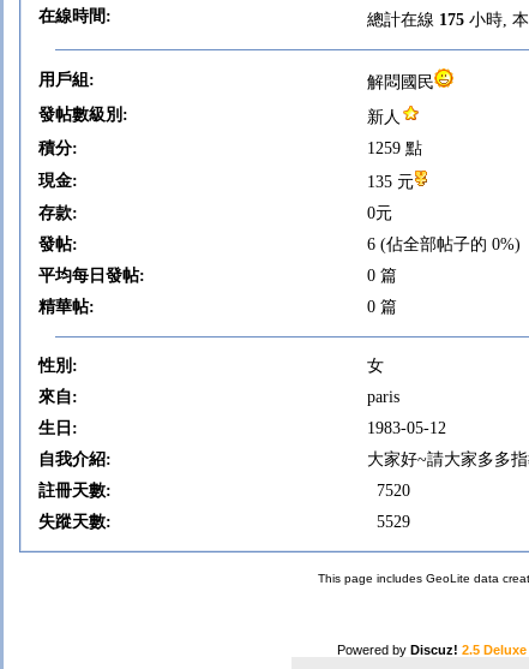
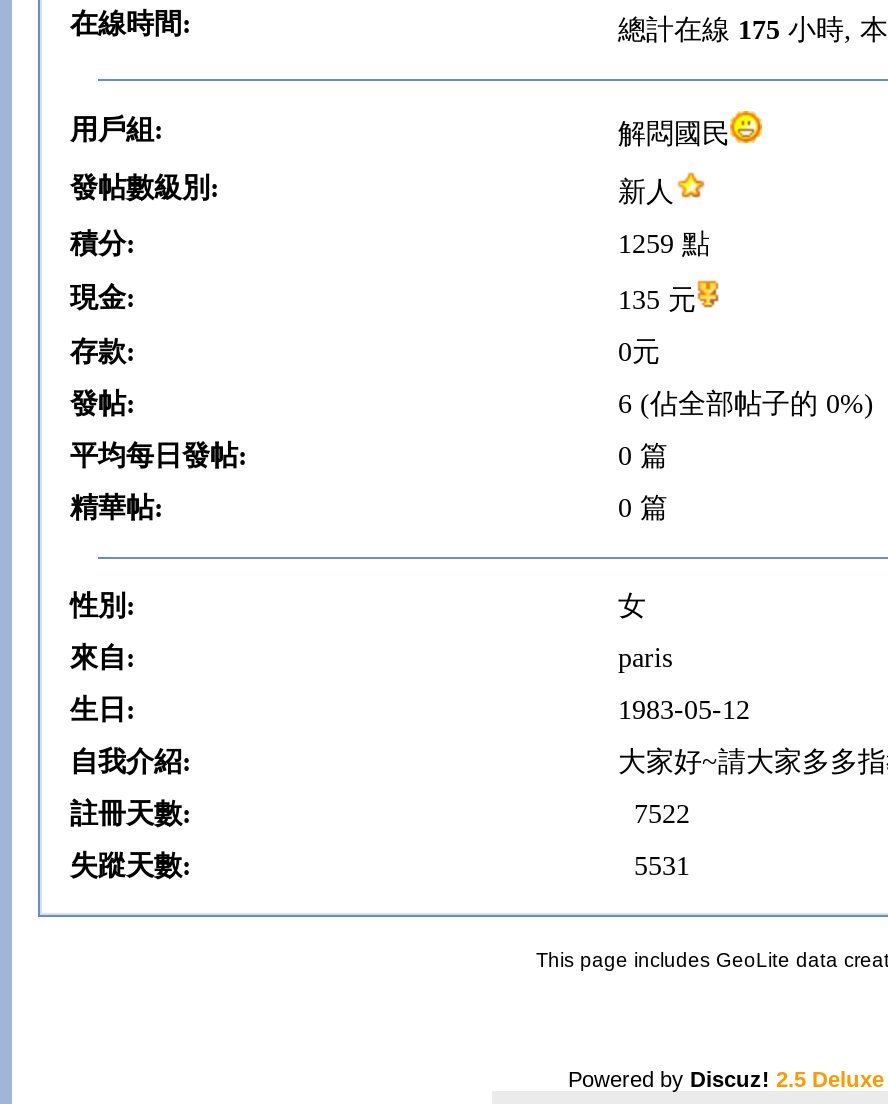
[367,482,410,500] 7520 -> [618,799,690,829] 7522
[367,513,410,531] 5529 -> [618,851,690,881] 5531

